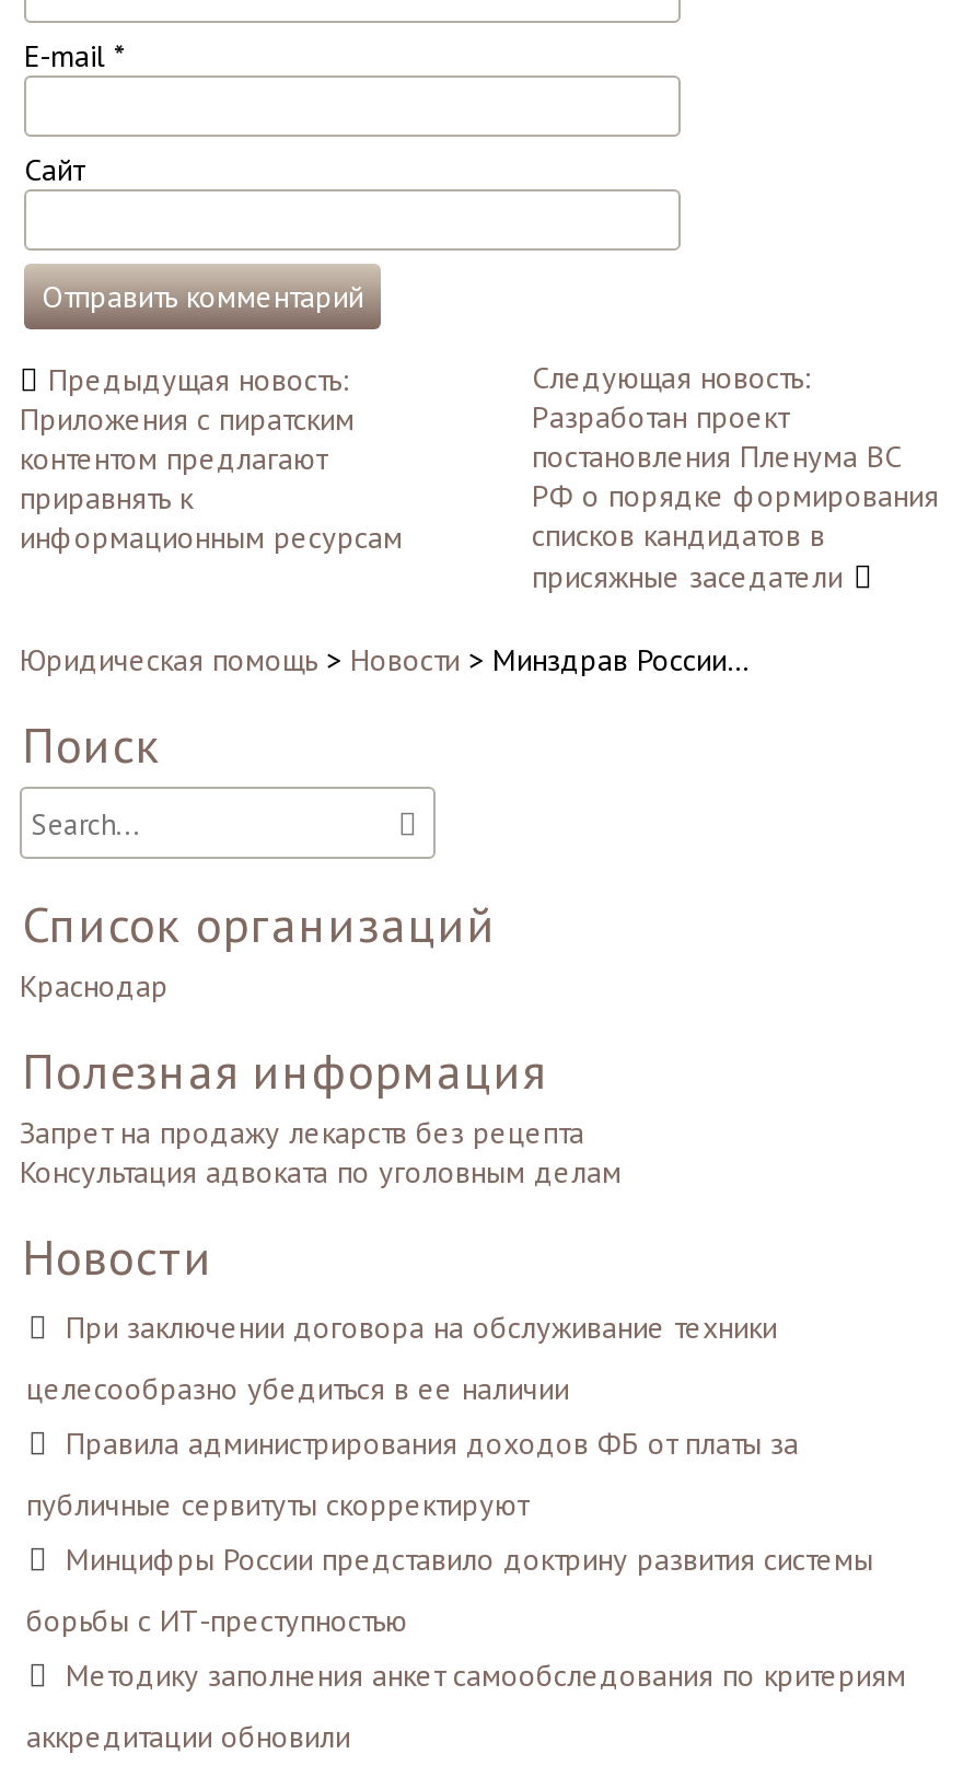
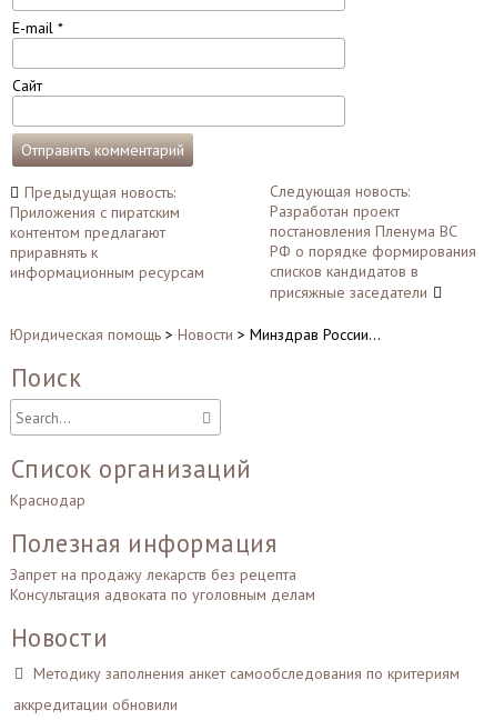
[26,1308,873,1640] При заключении договора на обслуживание техники | целесообразно убедиться в ее наличии | Правила администрирования доходов ФБ от платы за | публичные сервитуты скорректируют | Минцифры России представило доктрину развития системы | борьбы с ИТ-преступностью -> none

